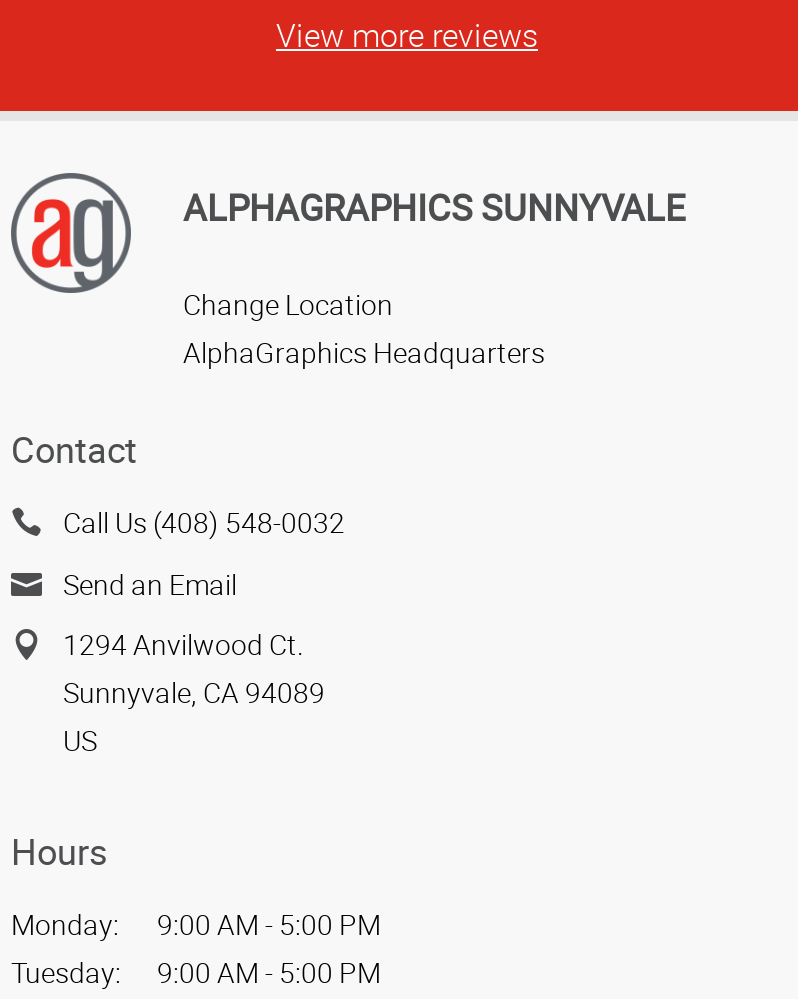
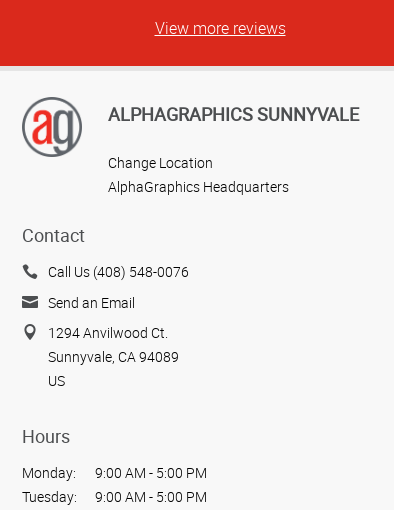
[63,504,345,542] Call Us (408) 548-0032 -> [48,262,189,281] Call Us (408) 548-0076

